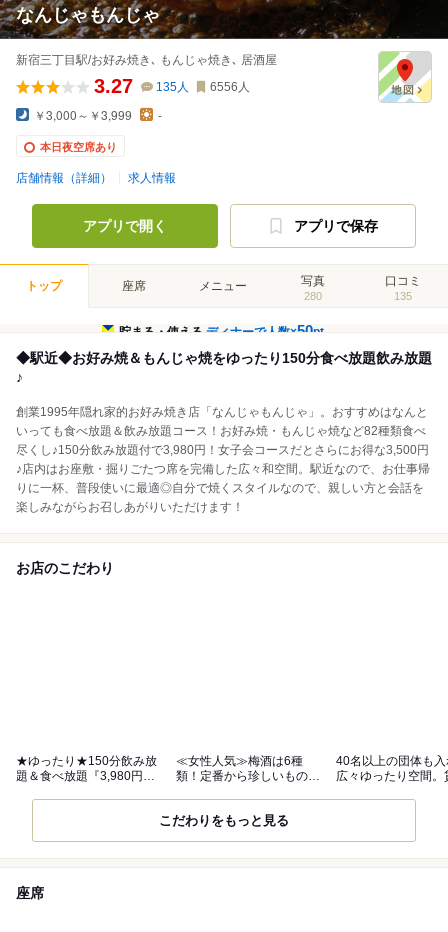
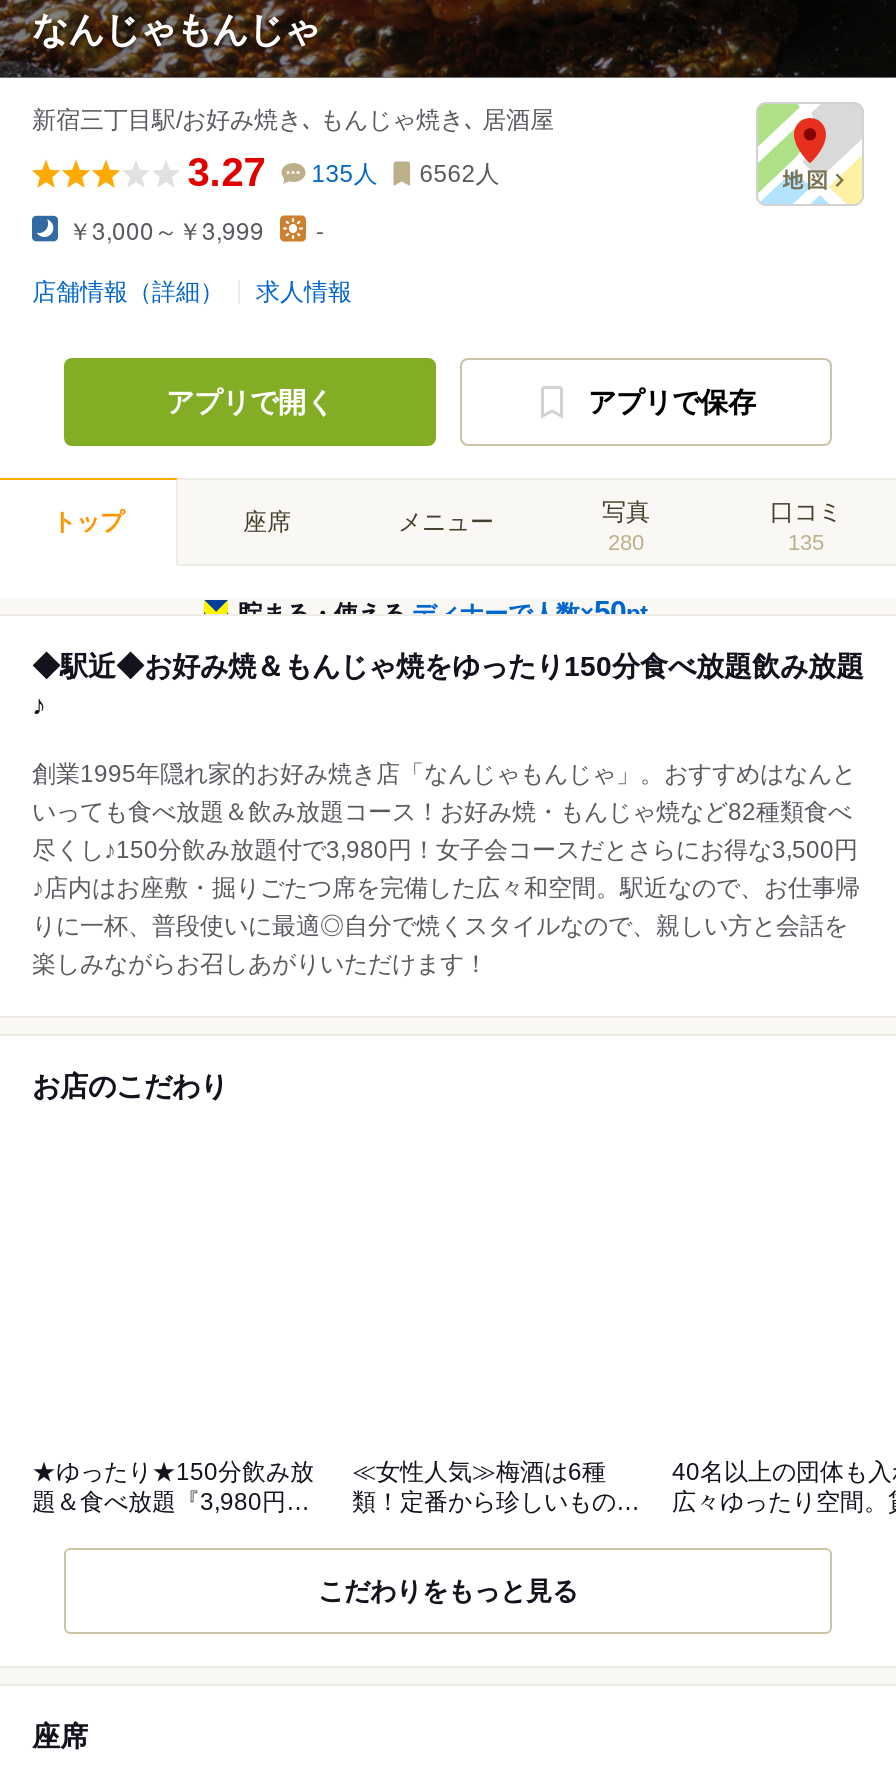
[94,75,250,97] 3.27 135人 6556人 -> [188,150,500,194] 3.27 135人 6562人
[40,141,117,153] 本日夜空席あり -> none

